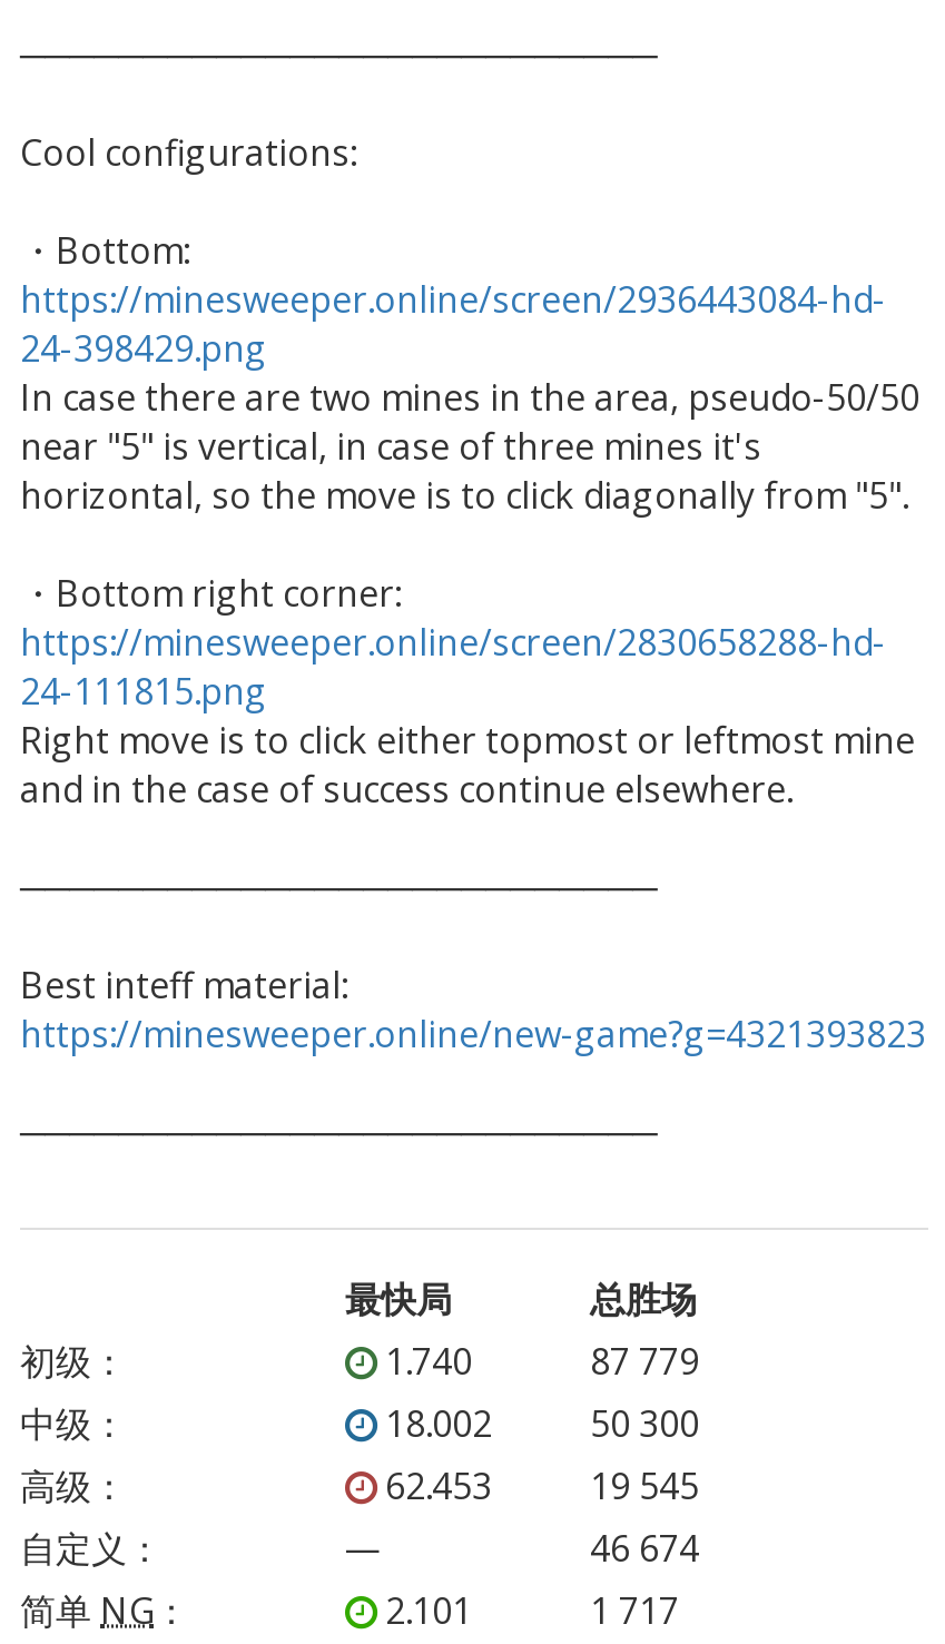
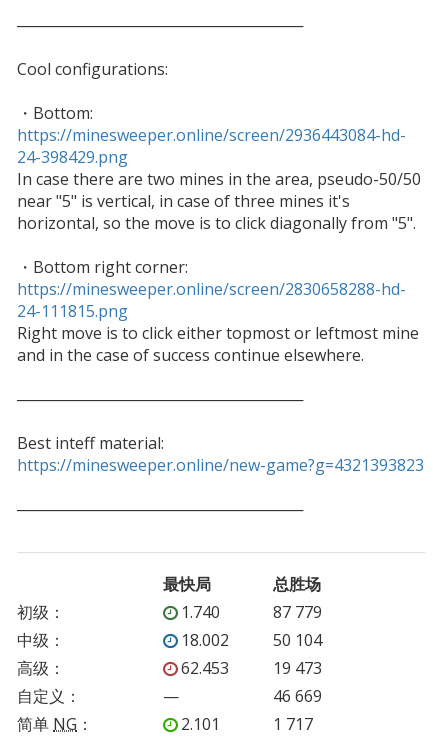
[385,1400,699,1449] 18.002 50 300 -> [181,629,322,651] 18.002 50 104
[385,1462,699,1511] 62.453 19 545 -> [181,657,322,679] 62.453 19 473
[590,1525,699,1574] 46 674 -> [273,685,322,707] 46 669

